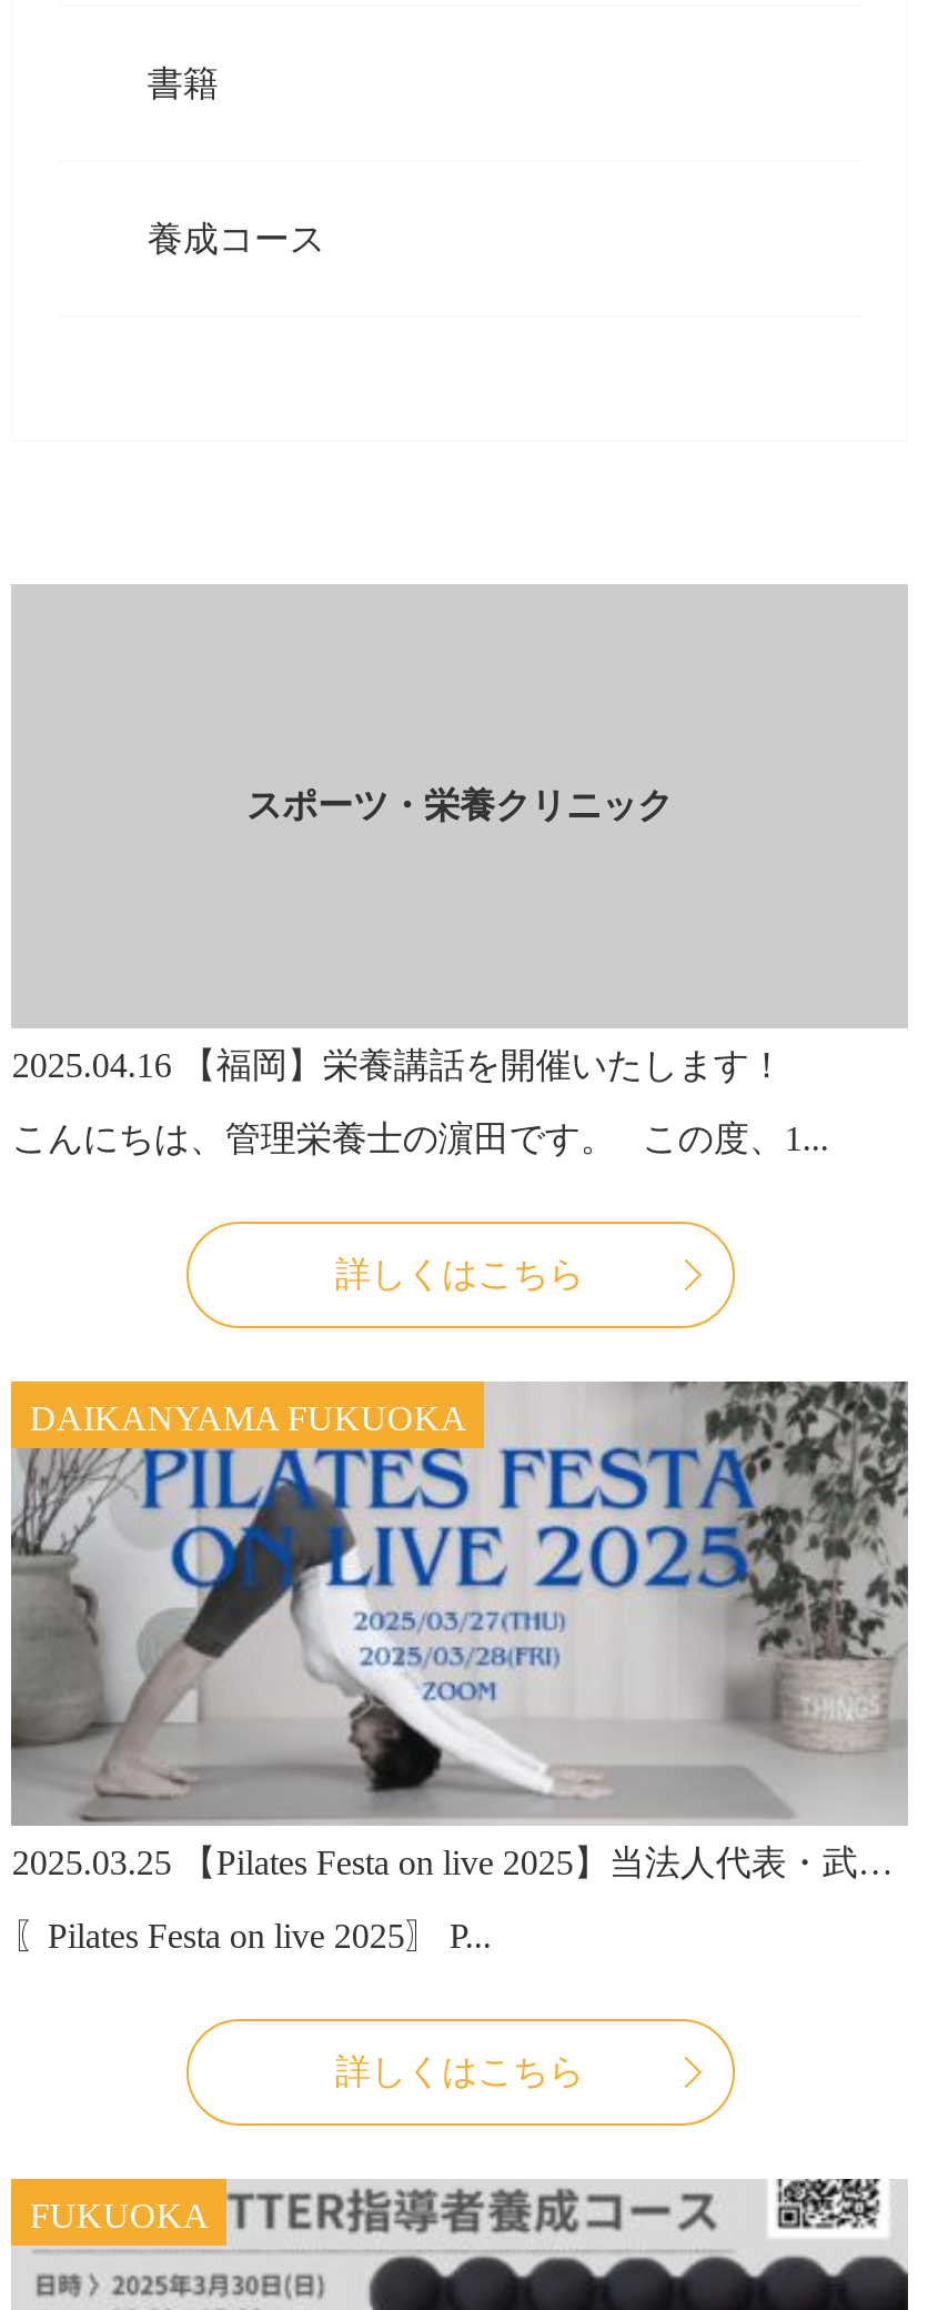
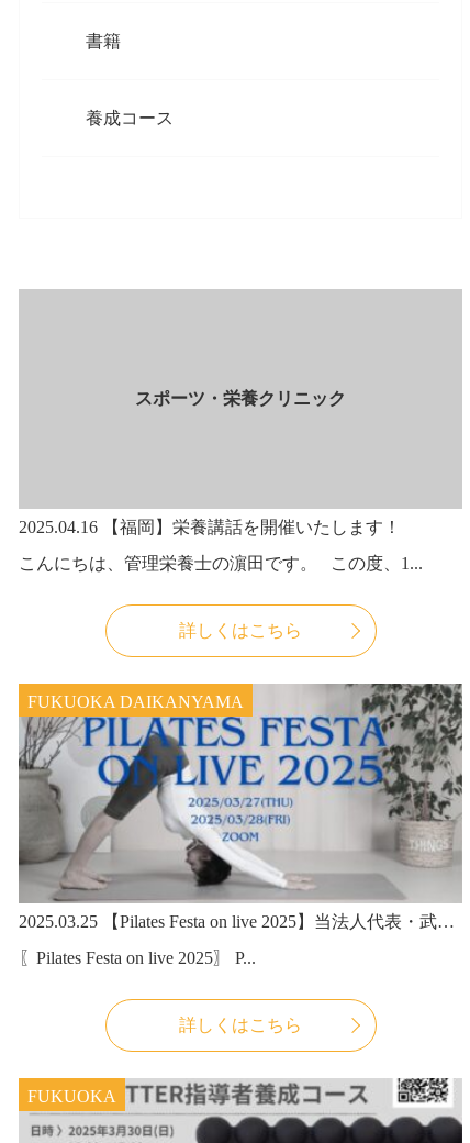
[30,1399,467,1437] DAIKANYAMA FUKUOKA -> [28,692,244,711] FUKUOKA DAIKANYAMA

